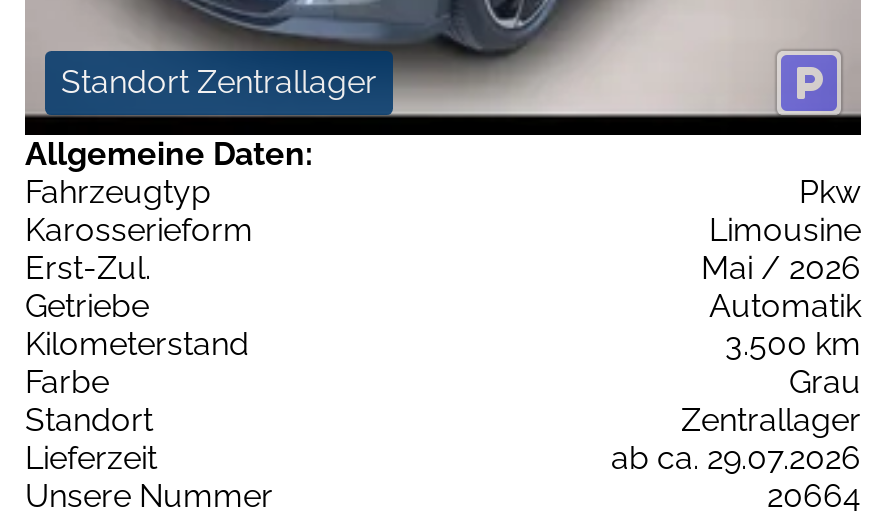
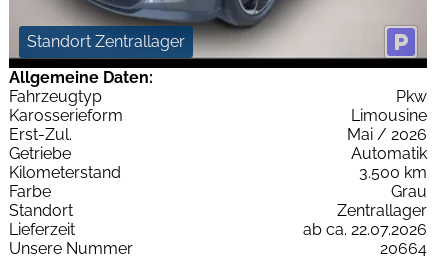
[611,439,861,477] ab ca. 29.07.2026 -> [303,220,427,239] ab ca. 22.07.2026

